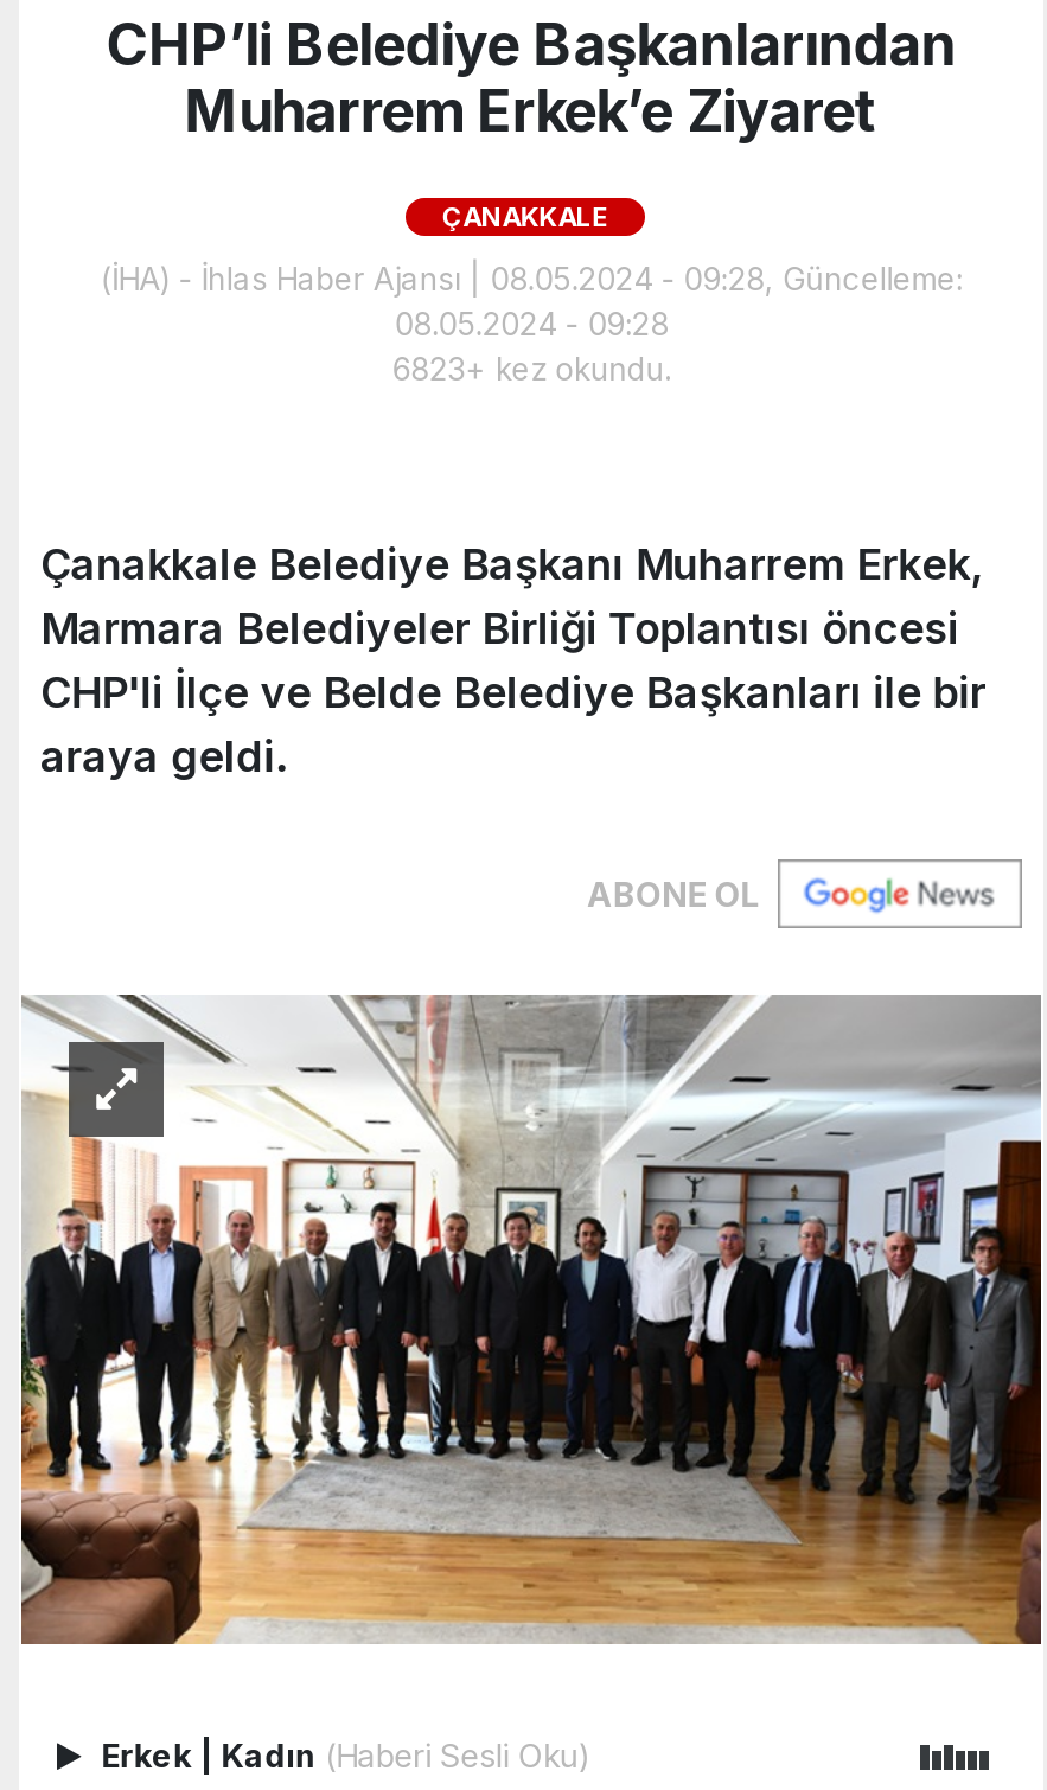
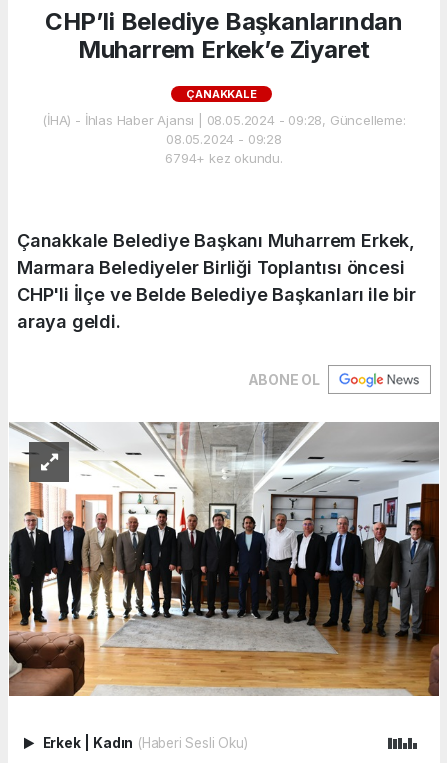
[392,349,671,387] 6823+ kez okundu. -> [165,150,283,166] 6794+ kez okundu.

